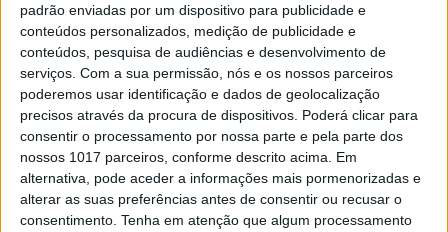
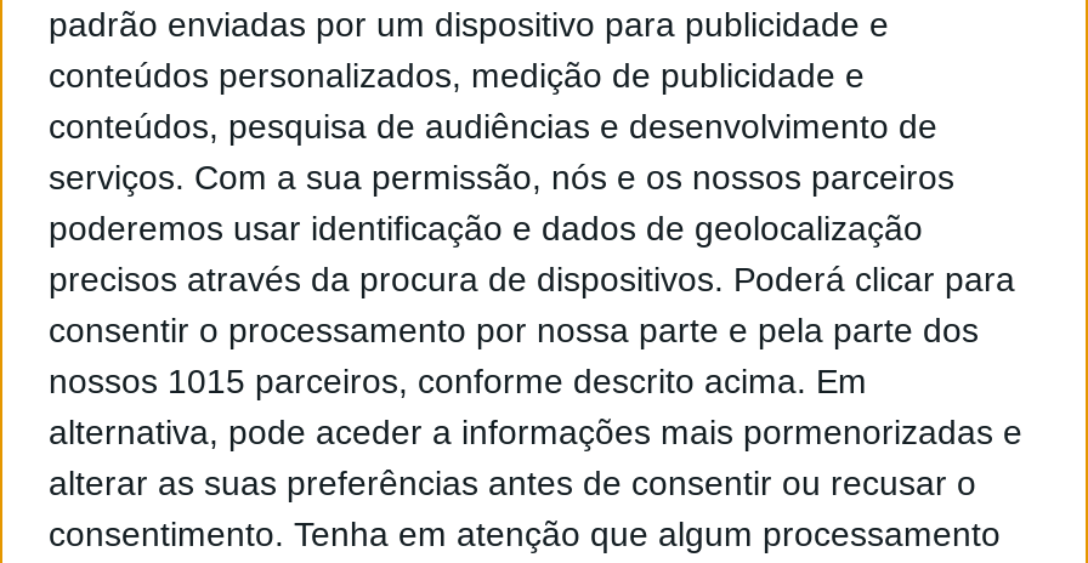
[20,149,357,165] nossos 1017 parceiros, conforme descrito acima. Em -> [49,363,867,402] nossos 1015 parceiros, conforme descrito acima. Em

